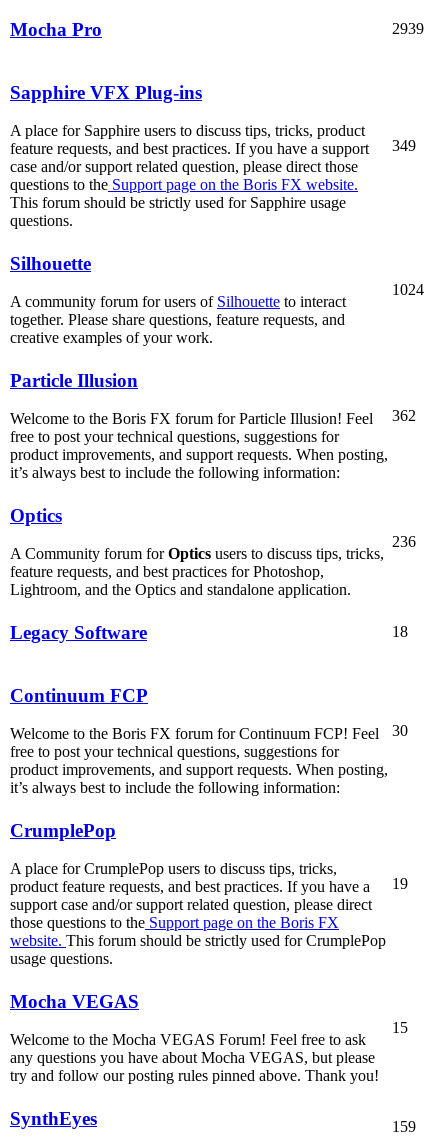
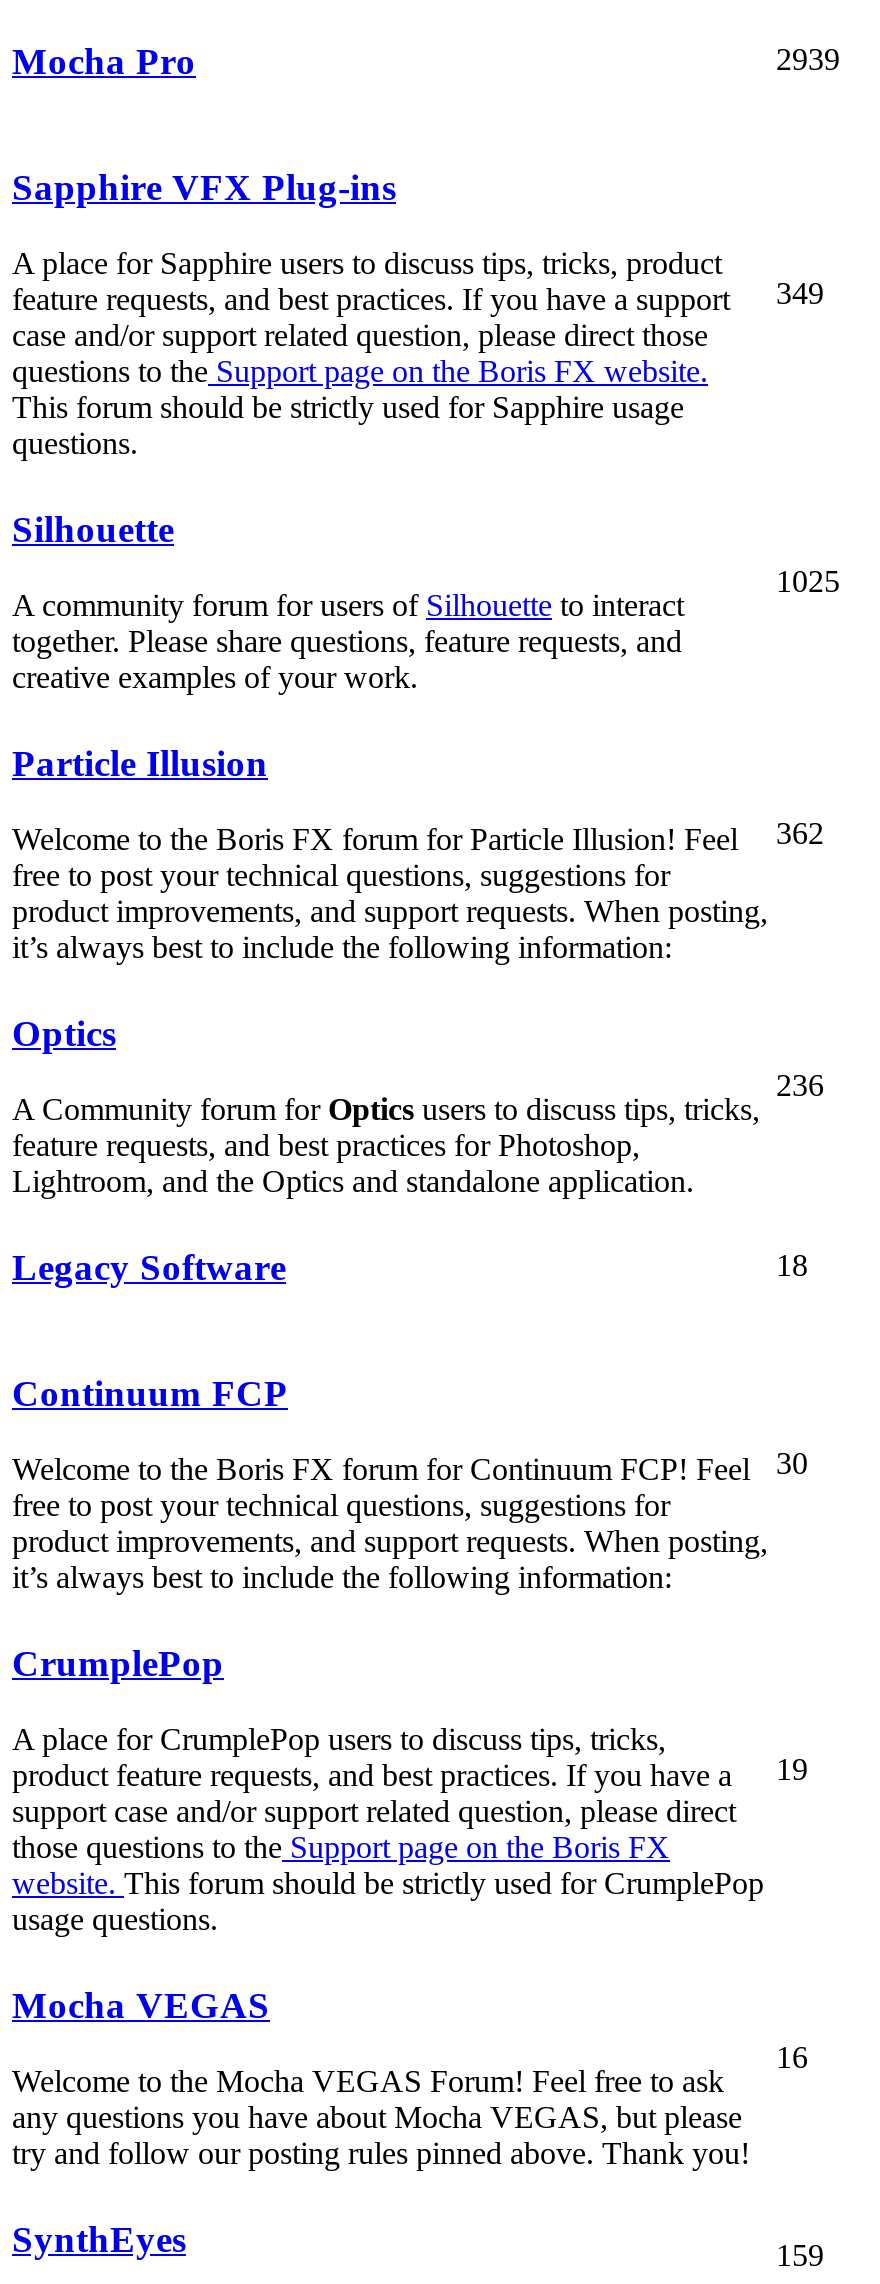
[392,281,424,298] 1024 -> [776,564,840,598] 1025
[392,1019,408,1036] 15 -> [776,2040,808,2074] 16

